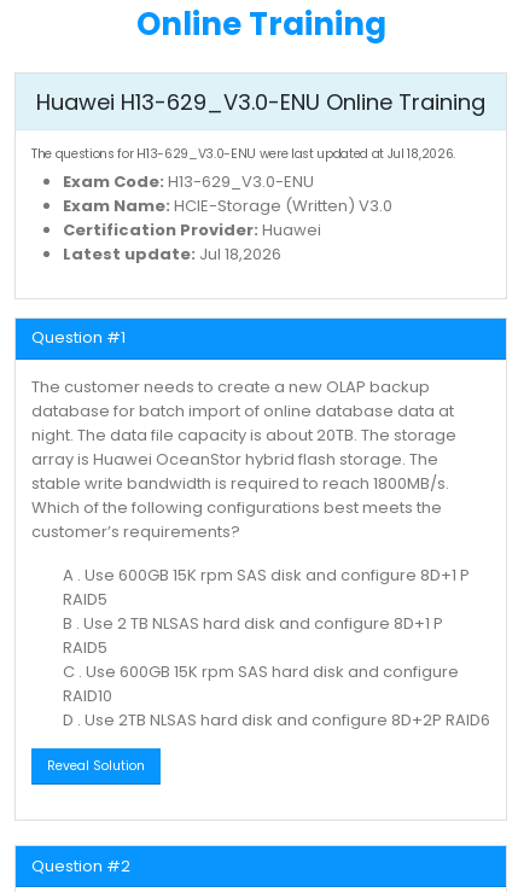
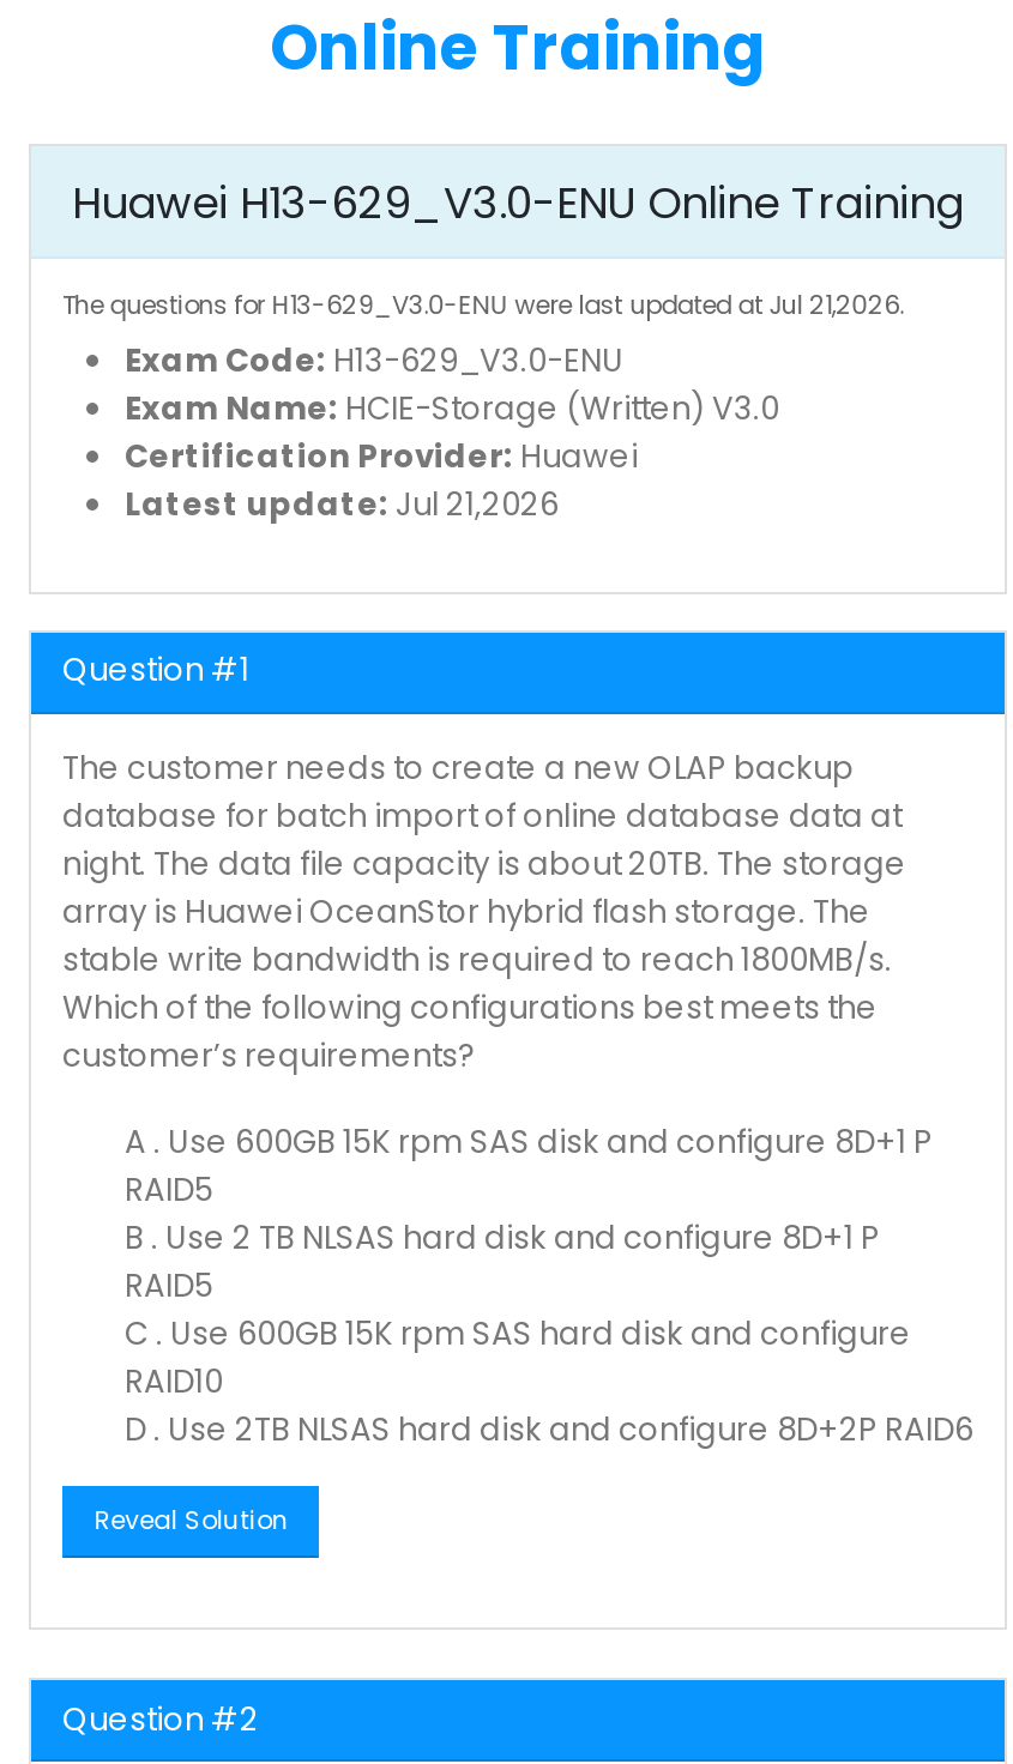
[31,145,455,163] The questions for H13-629_V3.0-ENU were last updated at Jul 18,2026. -> [62,289,904,325] The questions for H13-629_V3.0-ENU were last updated at Jul 21,2026.
[63,242,281,265] Latest update: Jul 18,2026 -> [125,482,559,527] Latest update: Jul 21,2026

